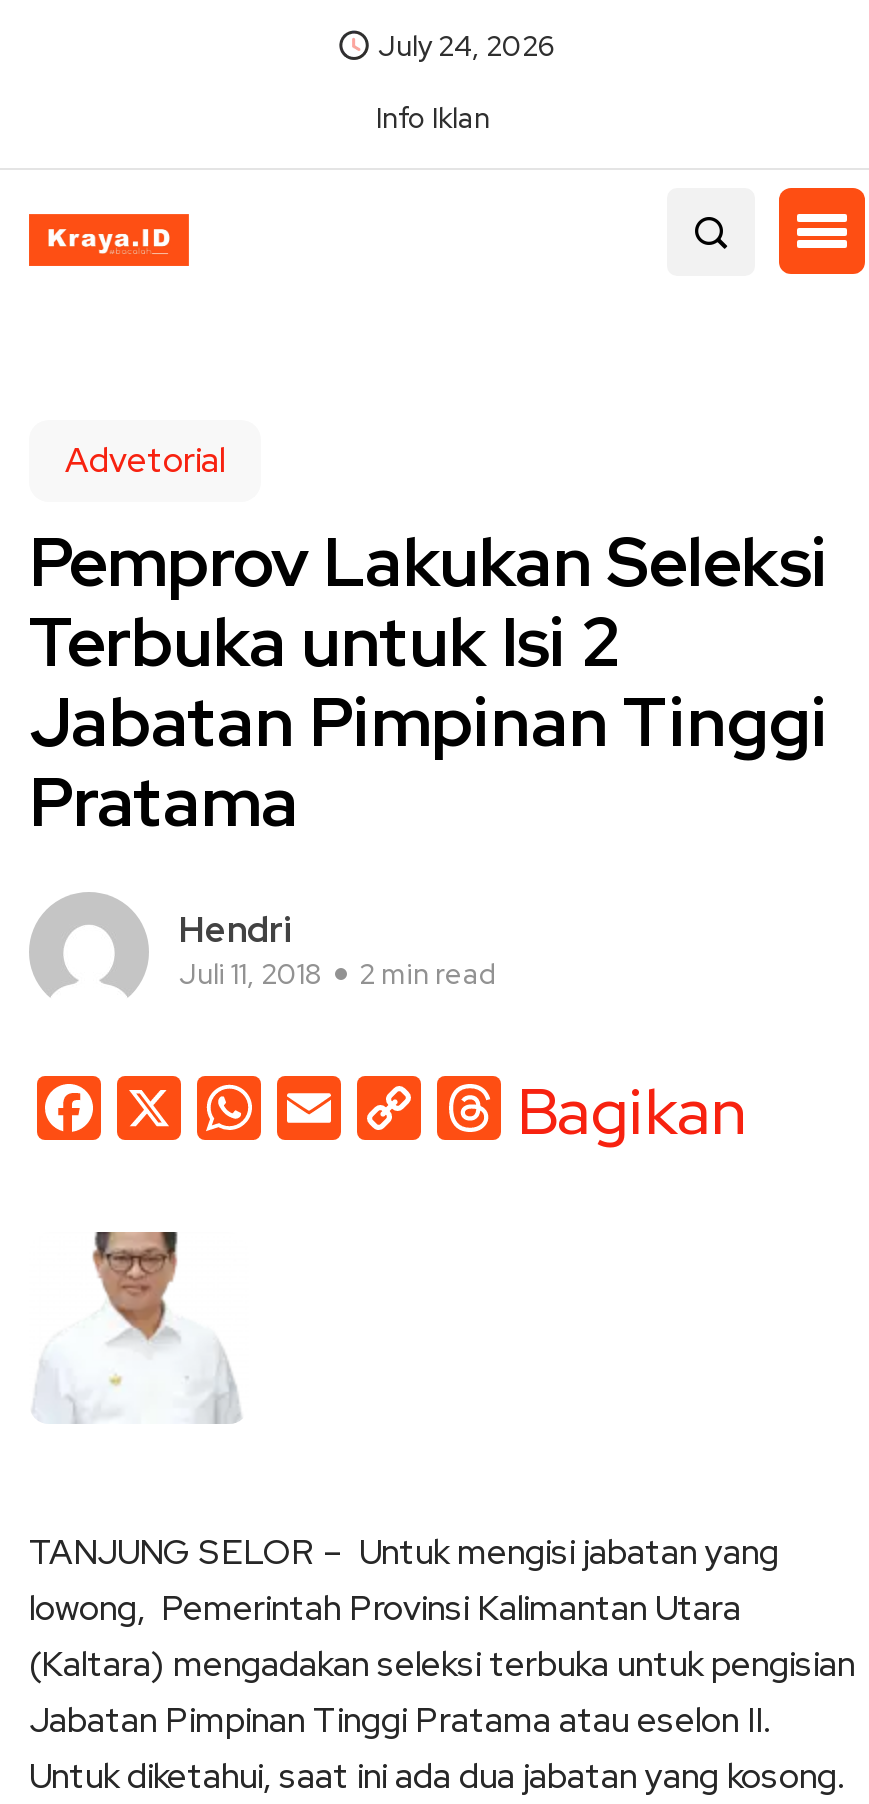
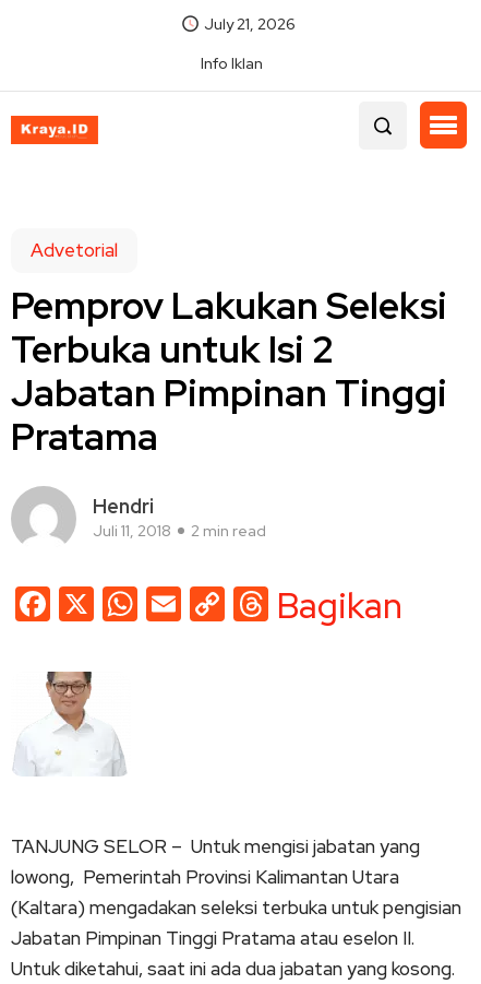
[378,28,556,64] July 24, 2026 -> [204,14,296,34] July 21, 2026

